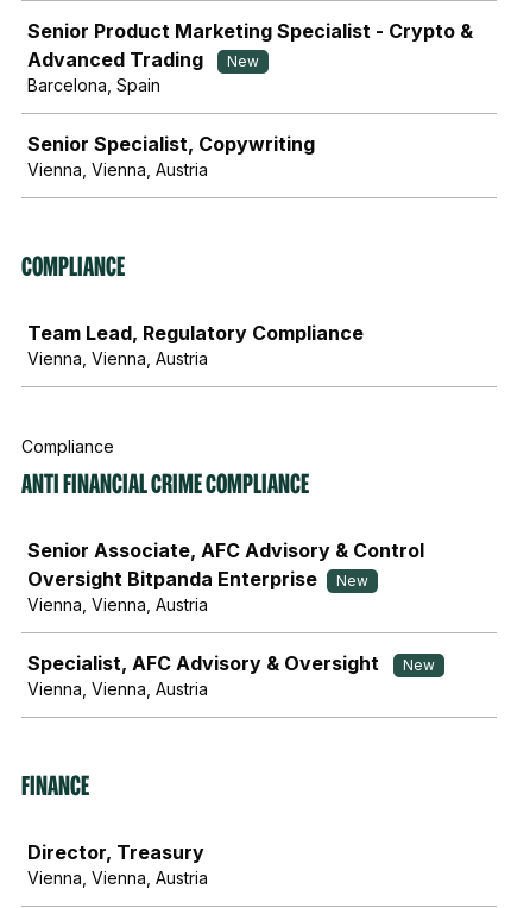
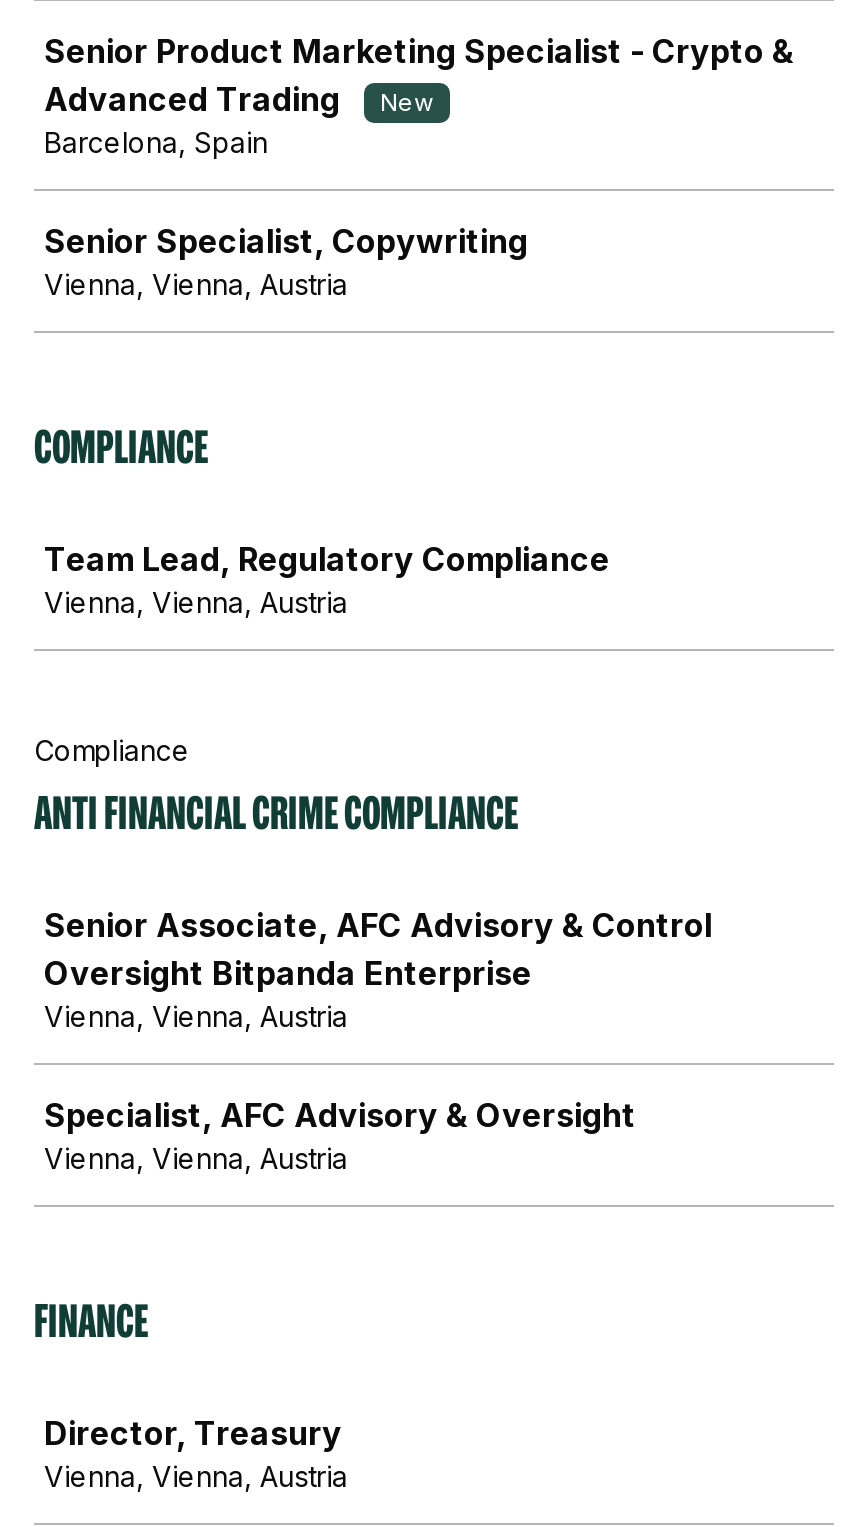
[336,572,368,589] New -> none
[403,656,435,674] New -> none

